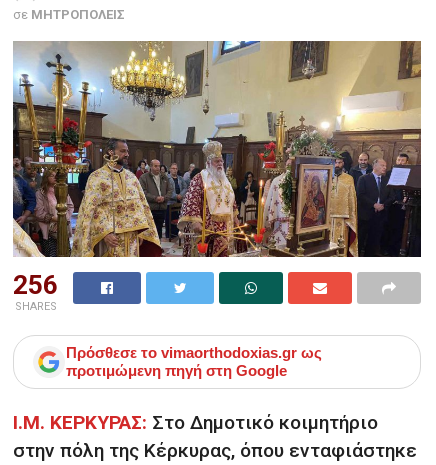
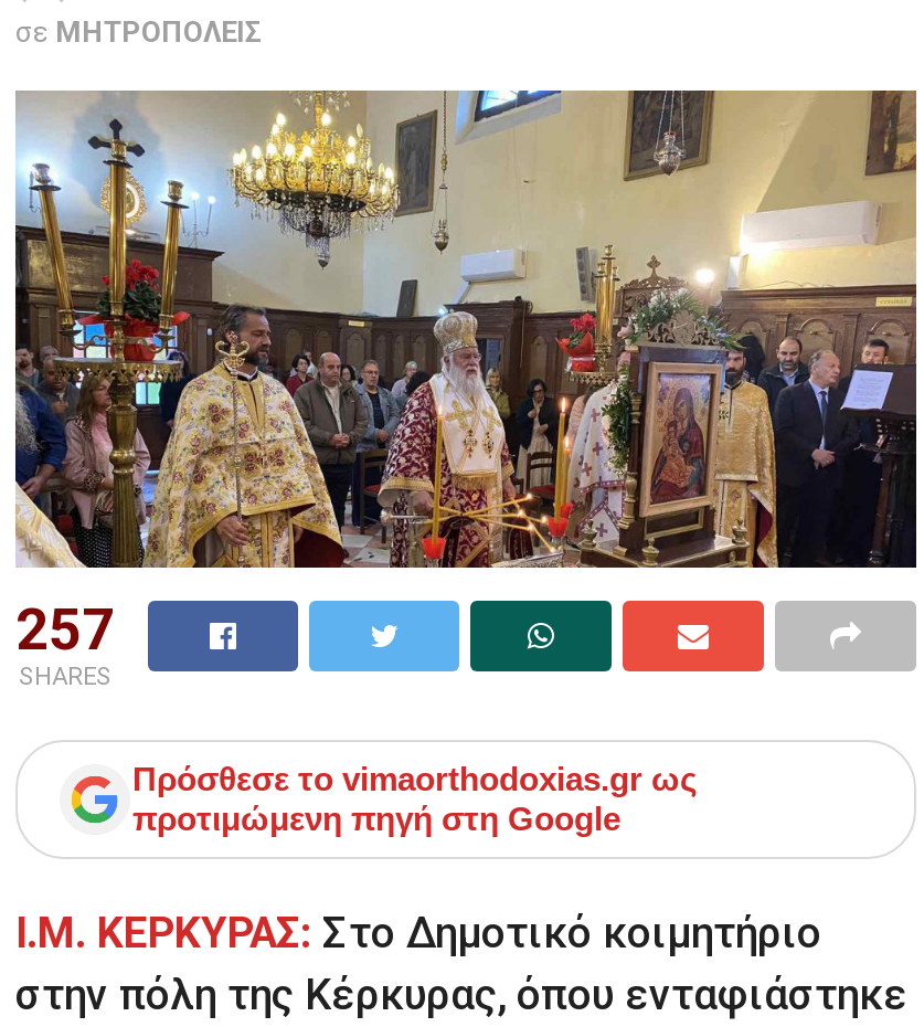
[13,270,58,300] 256 -> [15,597,115,663] 257

